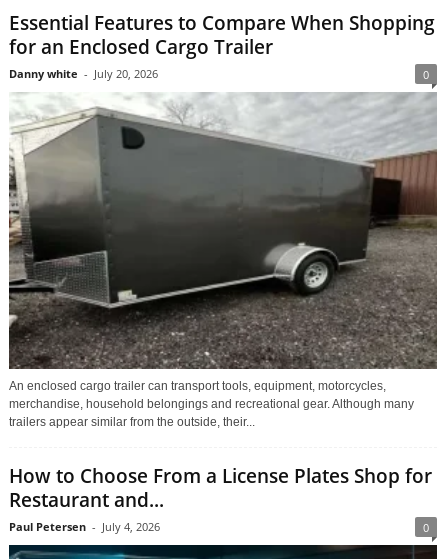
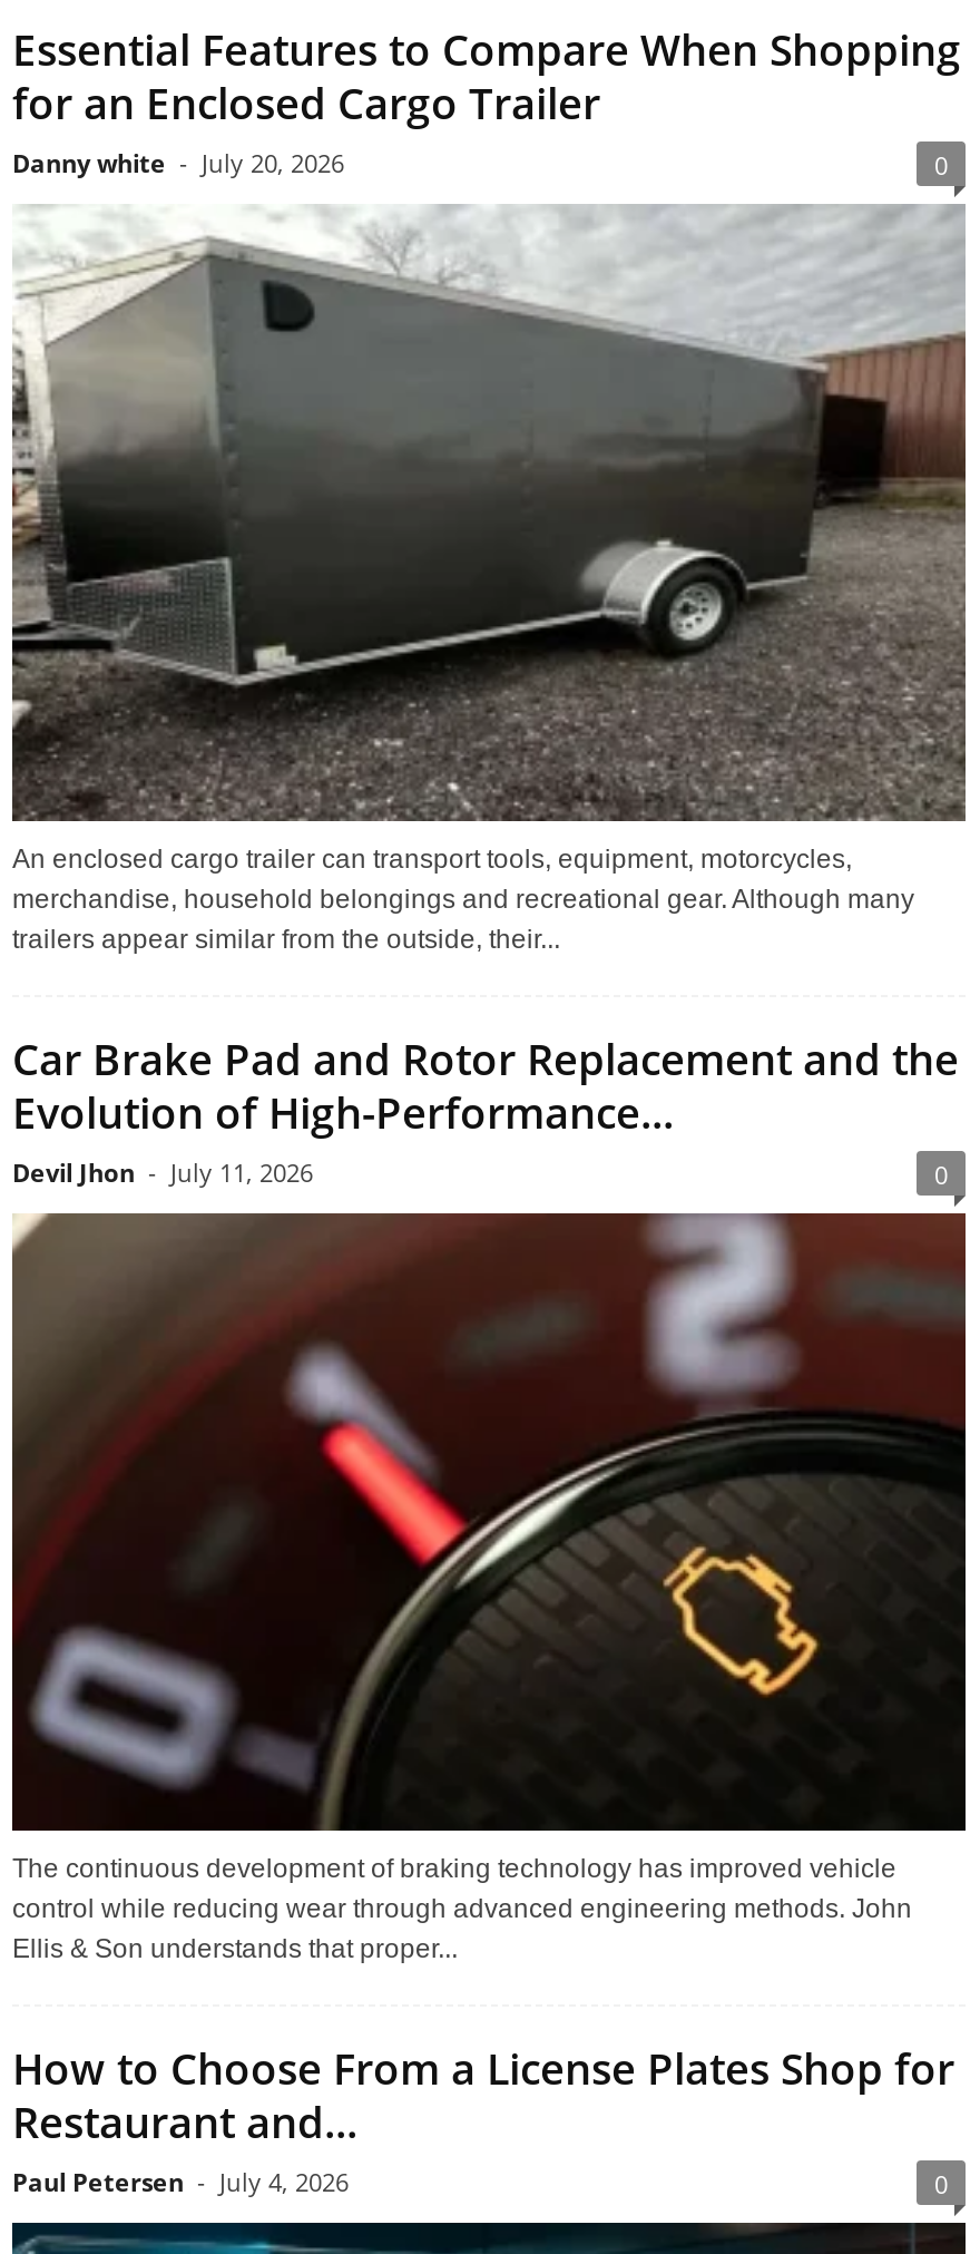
none -> [12,1030,959,1190] Car Brake Pad and Rotor Replacement and the | Evolution of High-Performance... | Devil Jhon - July 11, 2026 | 0
none -> [12,1211,966,1963] [image] | The continuous development of braking technology has improved vehicle | control while reducing wear through advanced engineering methods. John | Ellis & Son understands that proper...

